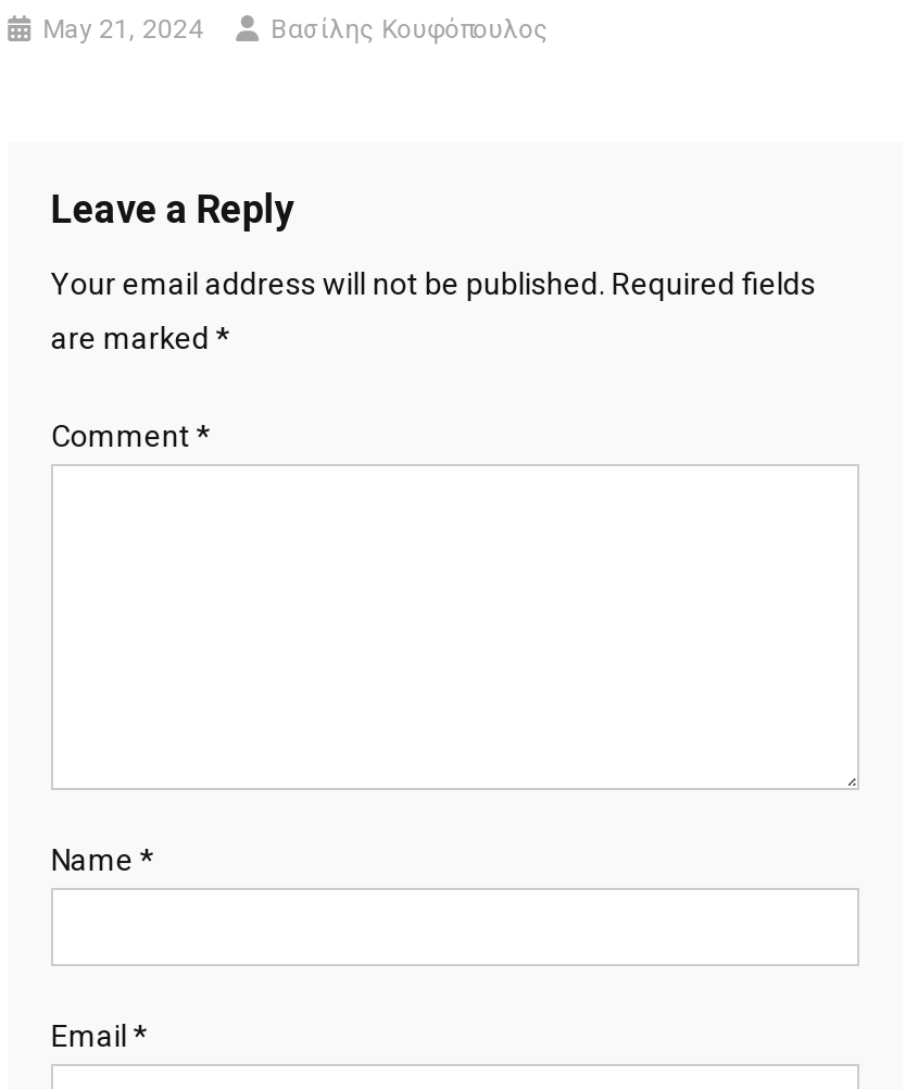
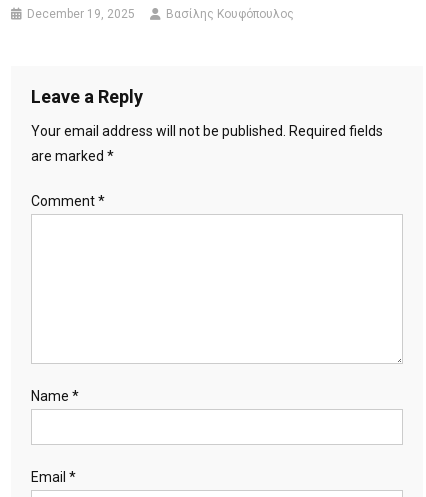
[43,14,203,44] May 21, 2024 -> [27,7,135,21] December 19, 2025

